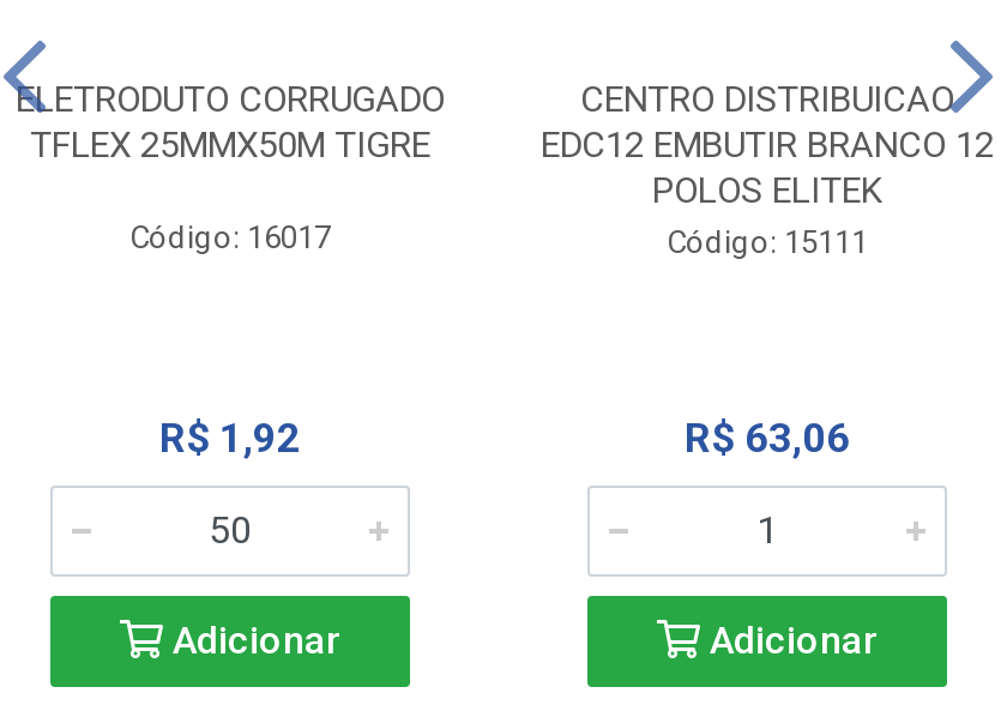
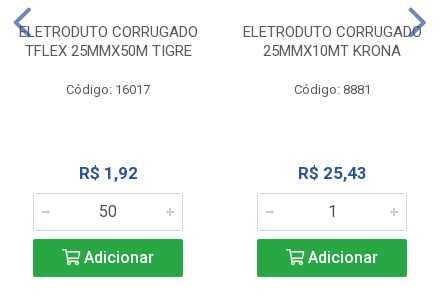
[541,77,994,259] CENTRO DISTRIBUICAO | EDC12 EMBUTIR BRANCO 12 | POLOS ELITEK | Código: 15111 -> [242,23,421,97] ELETRODUTO CORRUGADO | 25MMX10MT KRONA | Código: 8881
[685,413,850,461] R$ 63,06 -> [297,163,366,183] R$ 25,43

